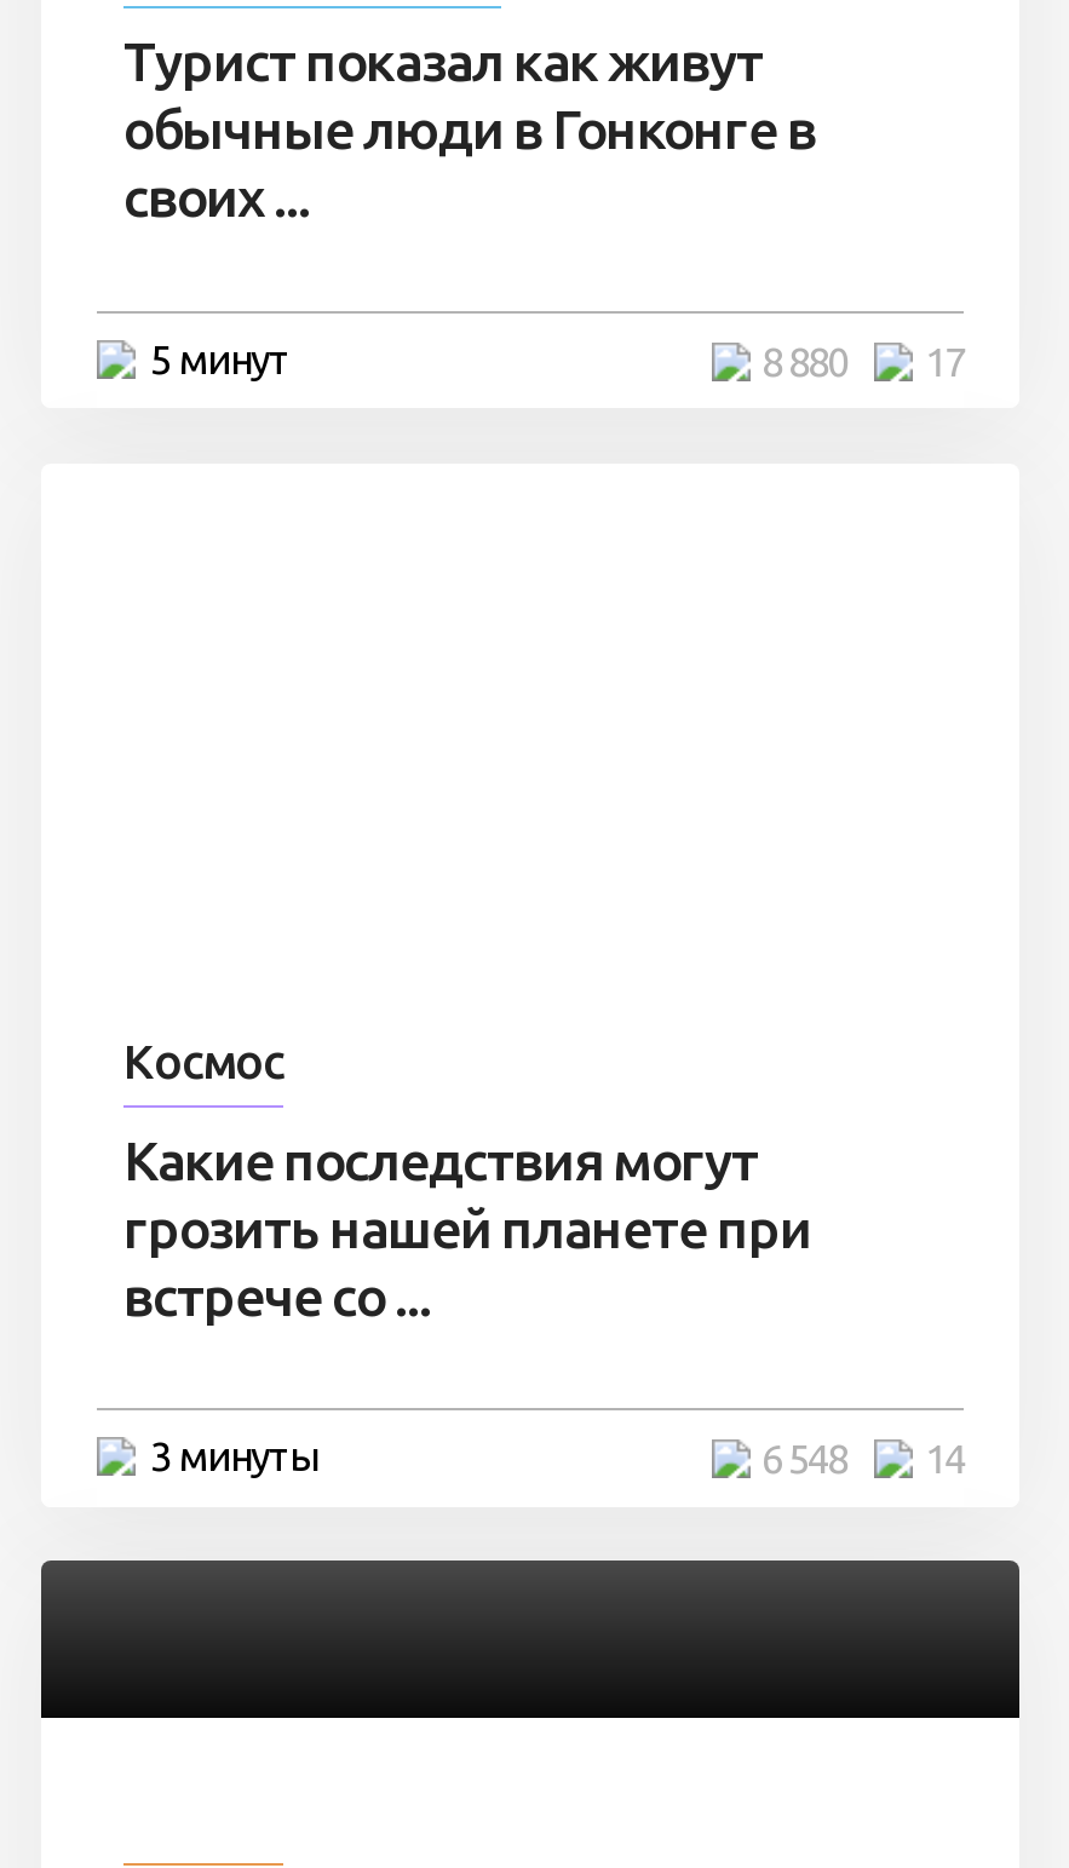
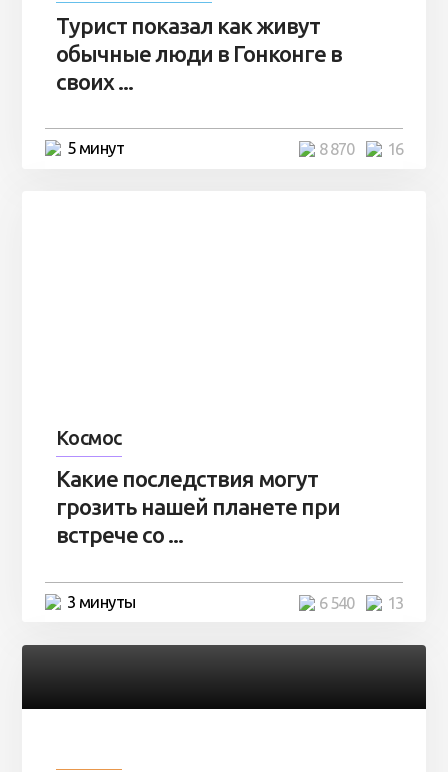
[761,337,846,383] 8 880 -> [319,139,354,158] 8 870
[925,337,964,383] 17 -> [387,139,403,158] 16
[761,1435,846,1481] 6 548 -> [319,593,354,612] 6 540
[925,1435,964,1481] 14 -> [387,593,403,612] 13

